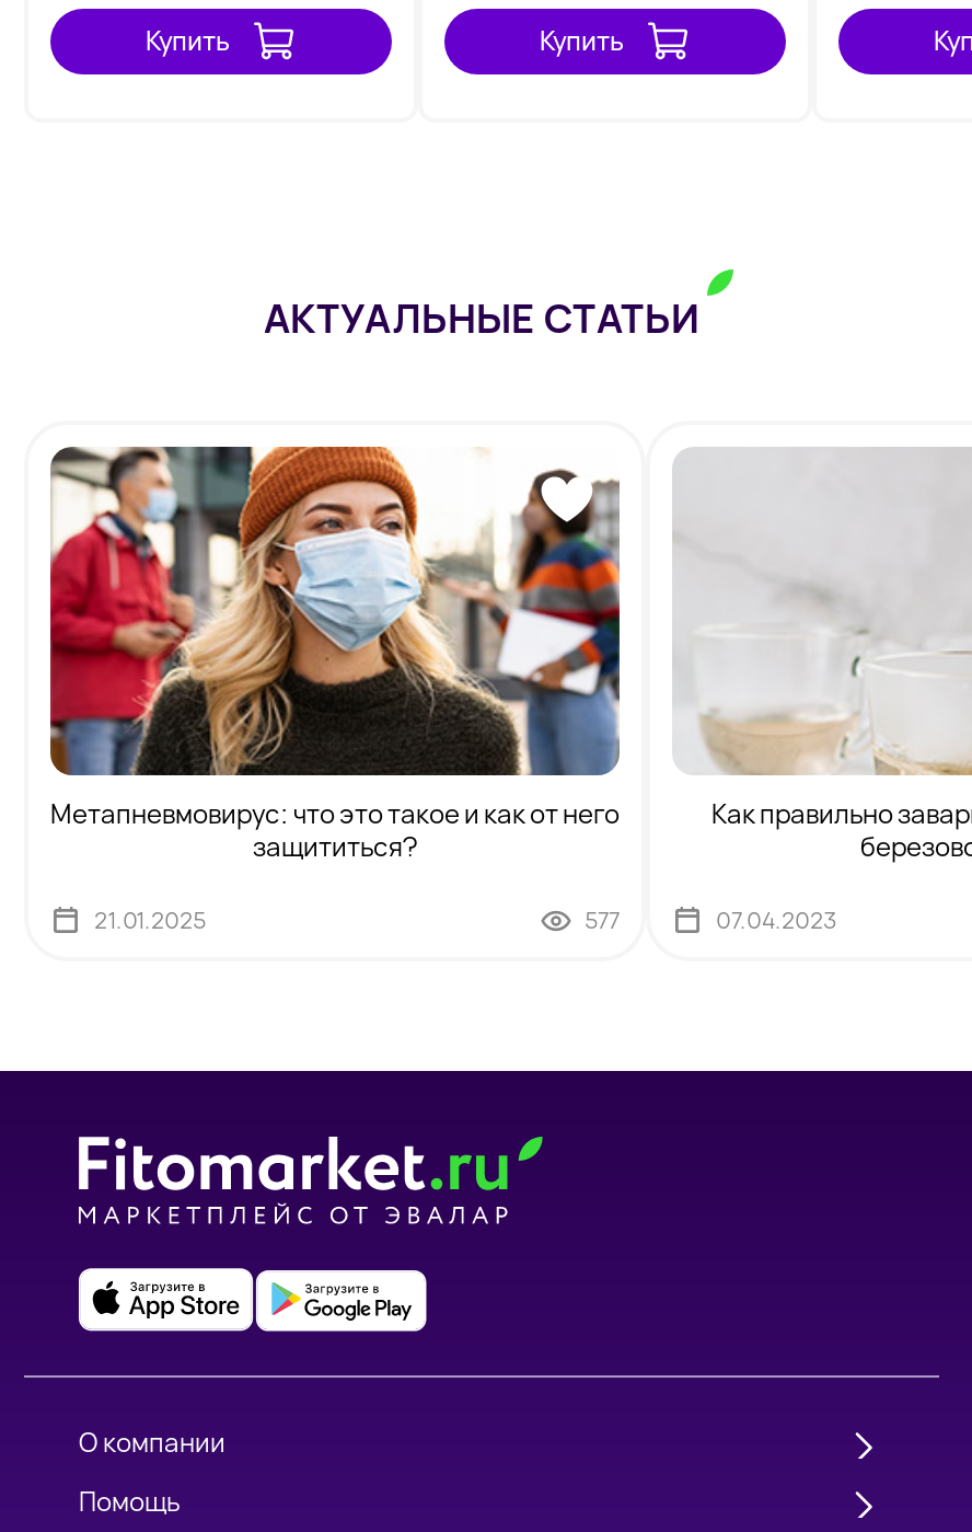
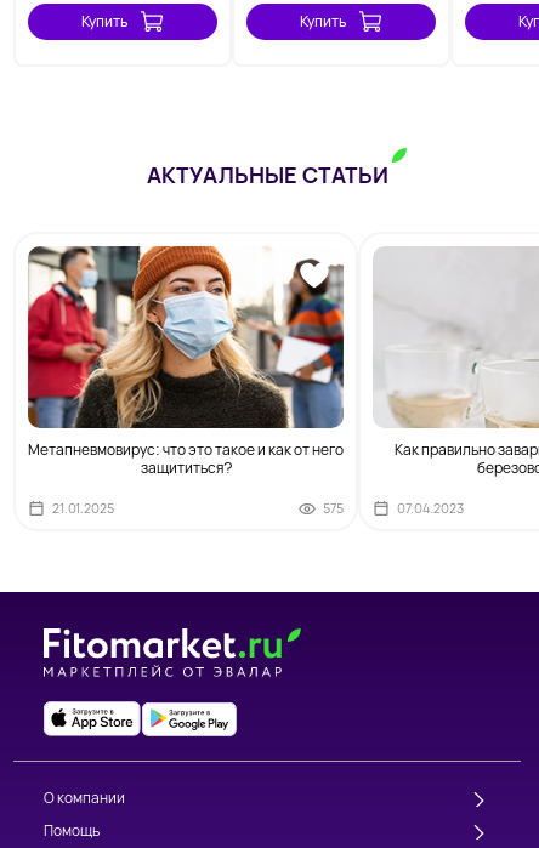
[585,905,620,936] 577 -> [323,500,344,517] 575

